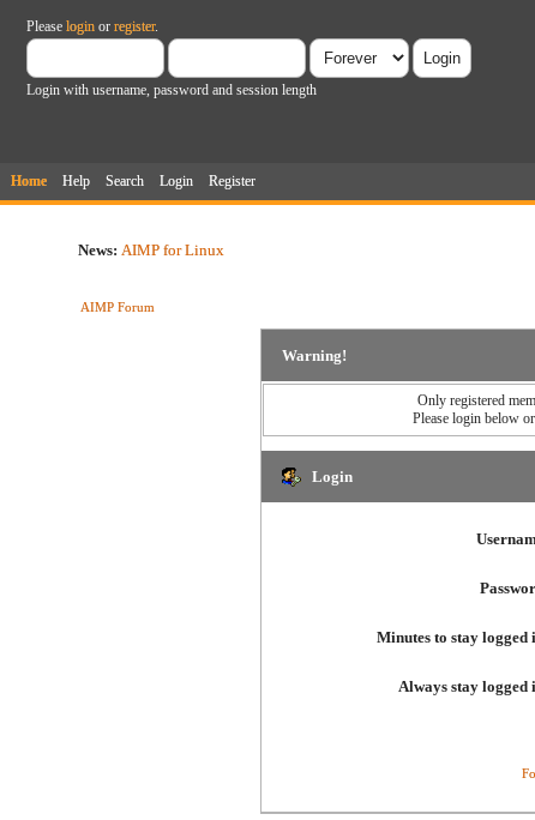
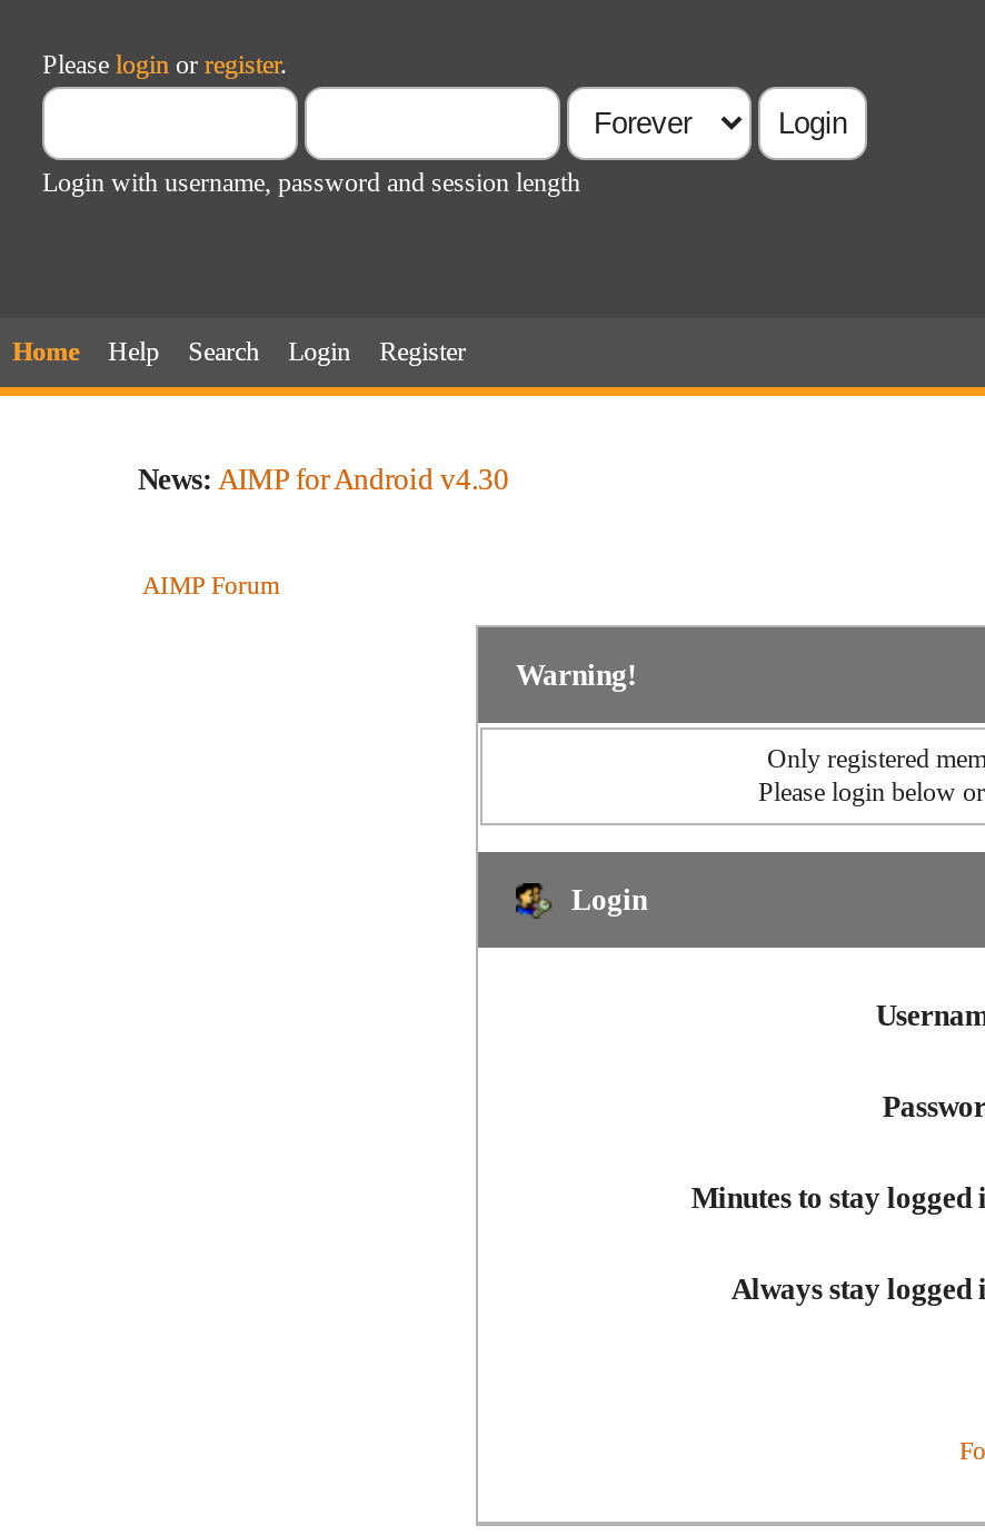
[78,241,224,259] News: AIMP for Linux -> [138,463,509,496] News: AIMP for Android v4.30

